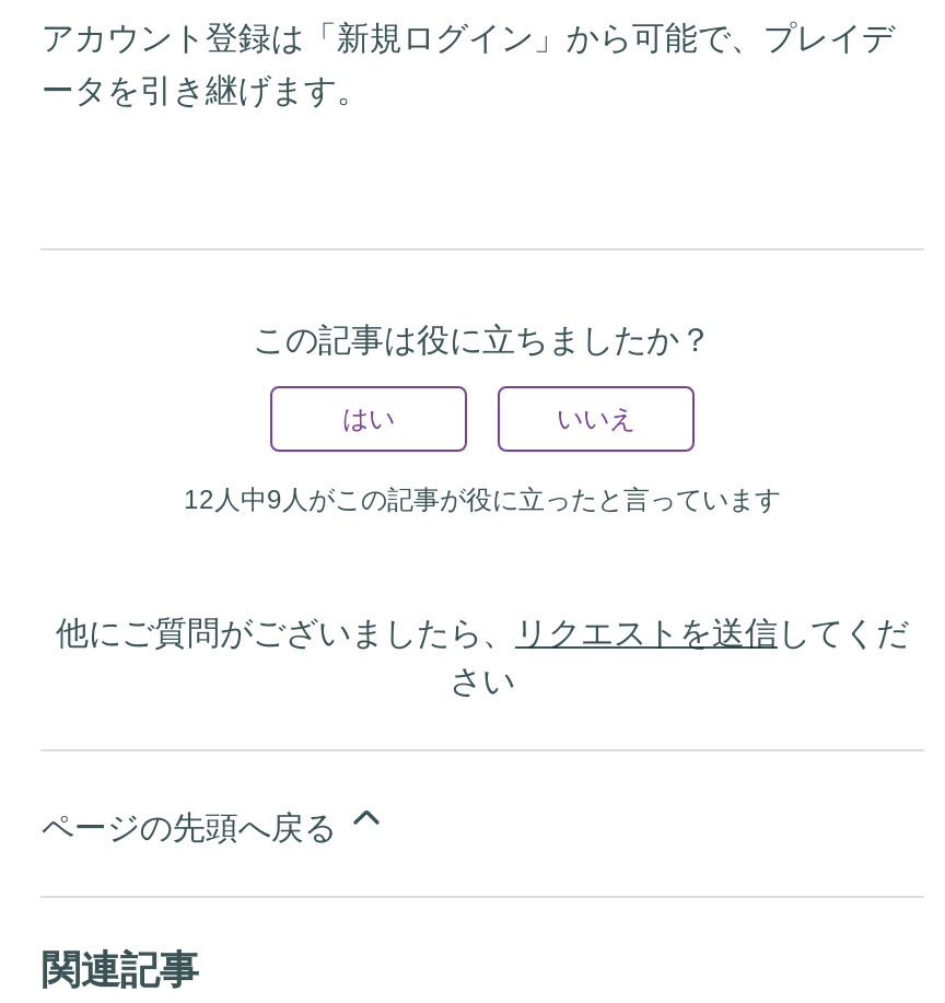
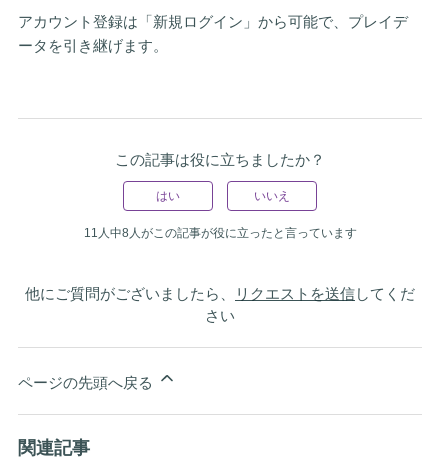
[184,486,781,516] 12人中9人がこの記事が役に立ったと言っています -> [83,226,356,240] 11人中8人がこの記事が役に立ったと言っています

